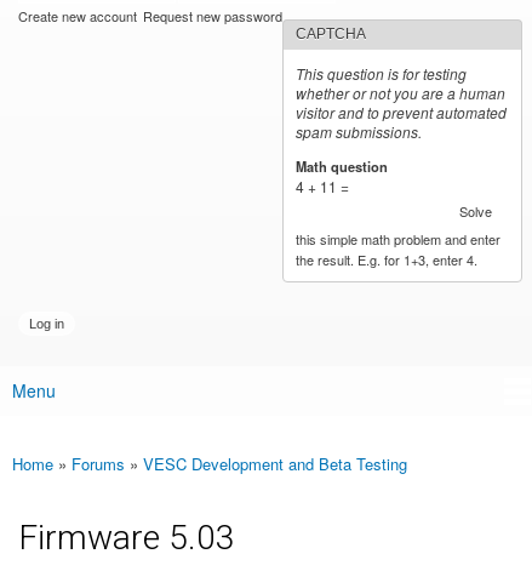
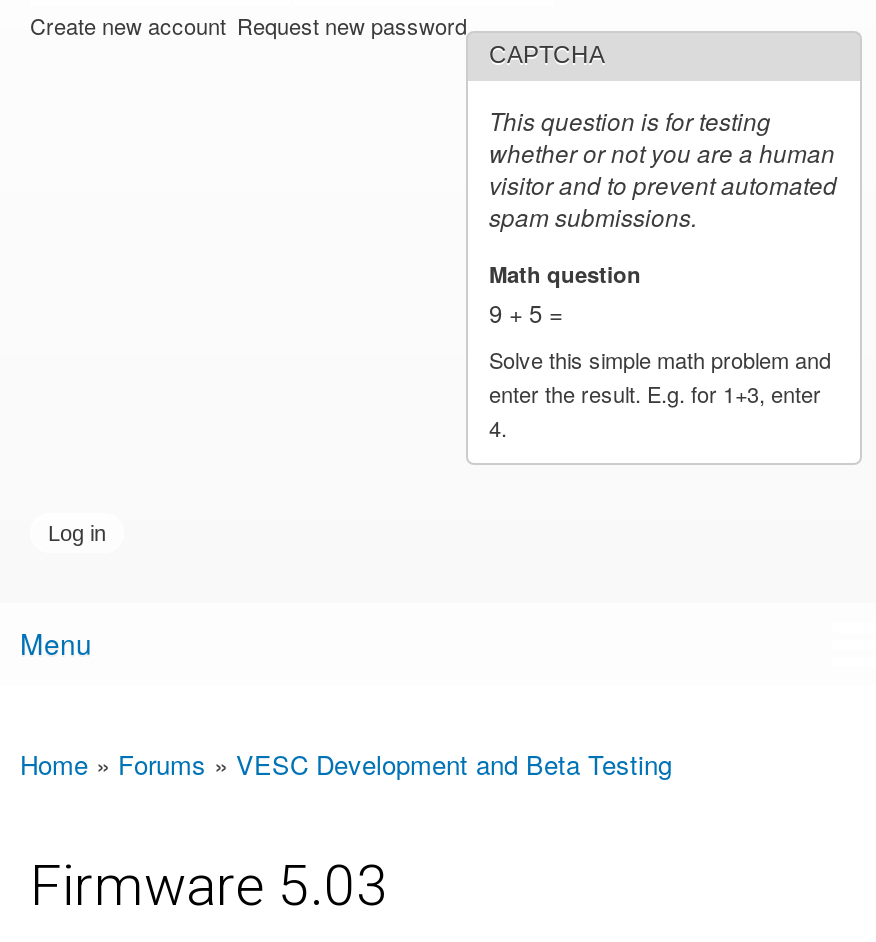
[296,176,501,269] 4 + 11 = | Solve | this simple math problem and enter | the result. E.g. for 1+3, enter 4. -> [489,295,831,443] 9 + 5 = | Solve this simple math problem and | enter the result. E.g. for 1+3, enter | 4.

